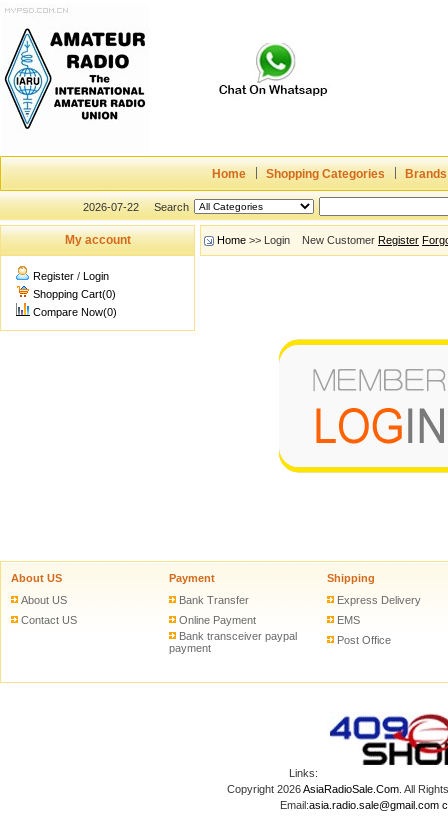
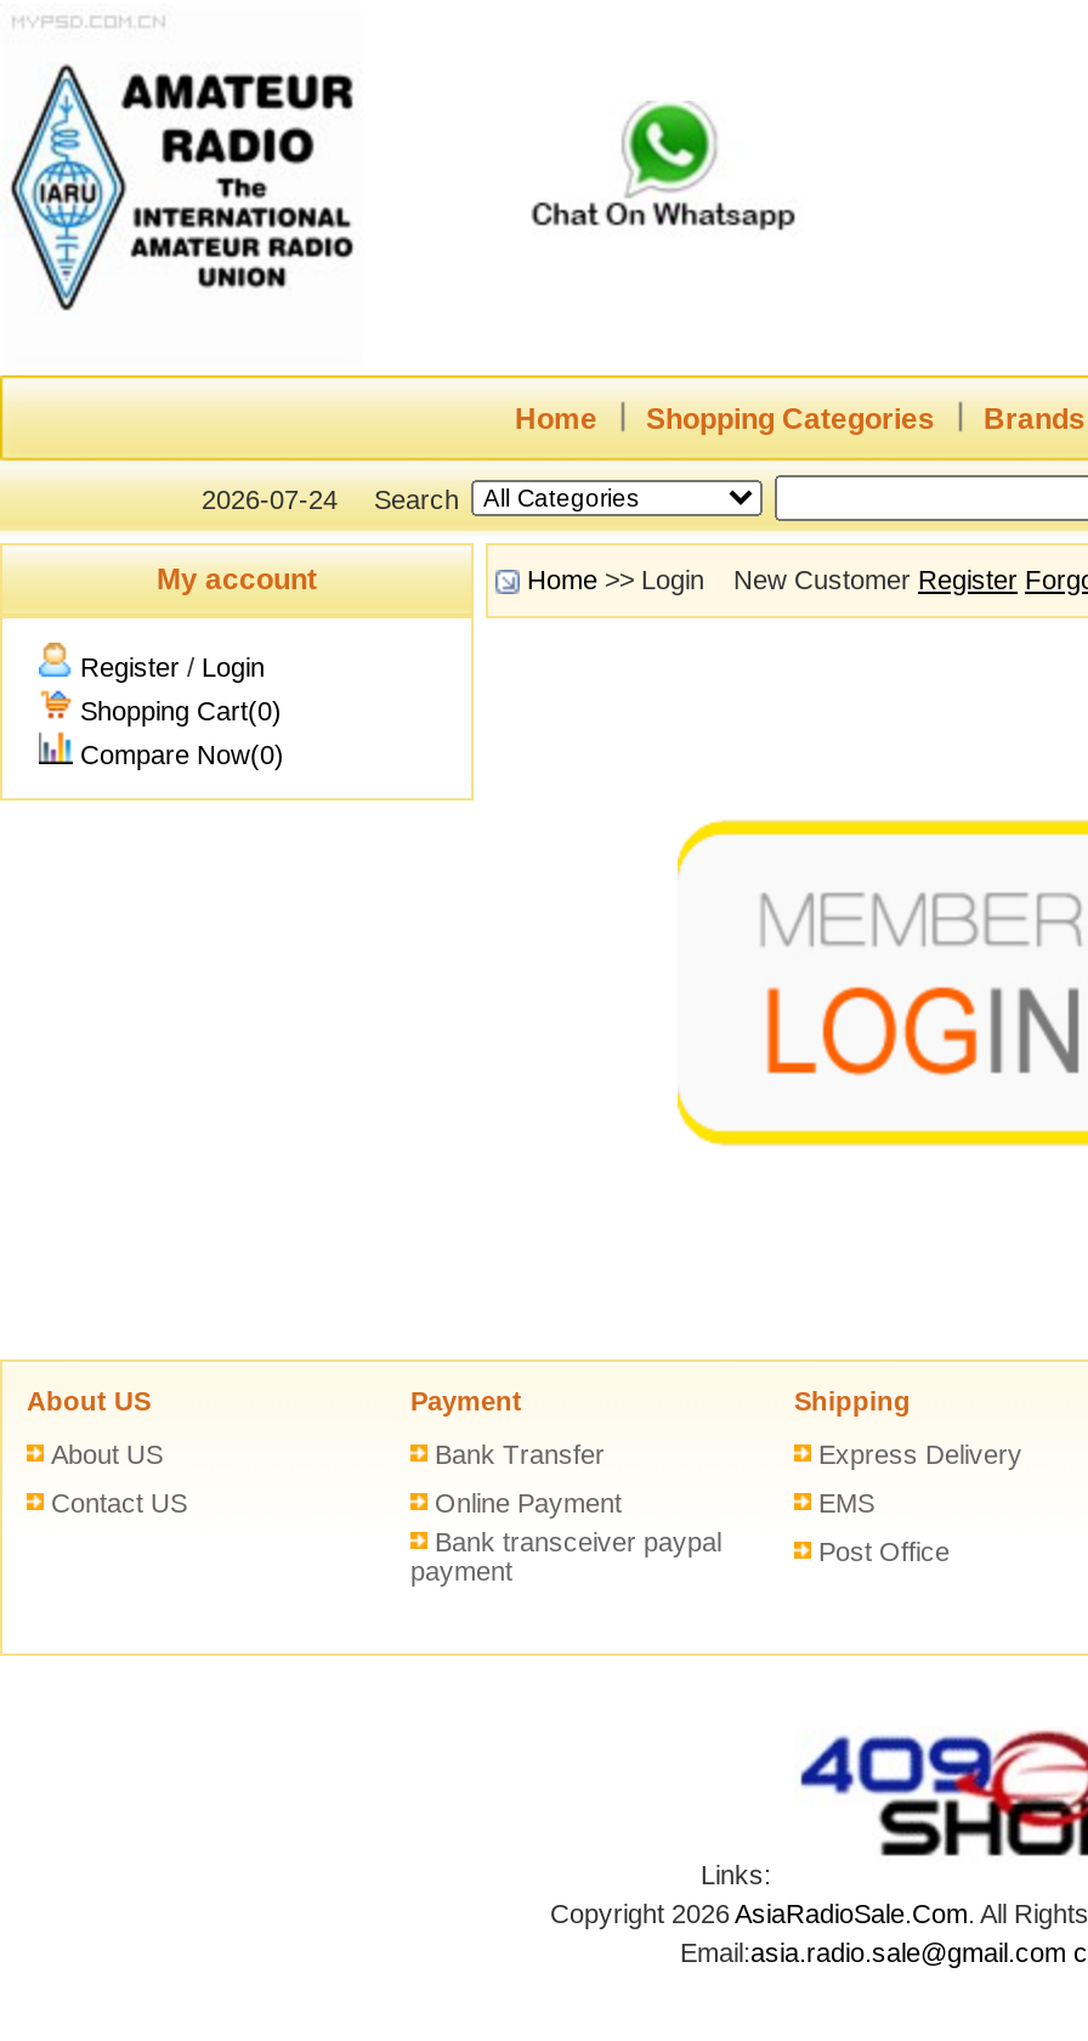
[83,201,189,213] 2026-07-22 Search -> [202,485,459,514] 2026-07-24 Search

